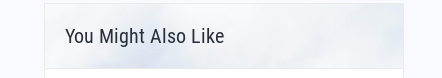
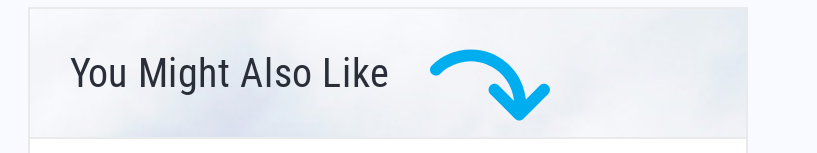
none -> [428,47,552,123] [image]

